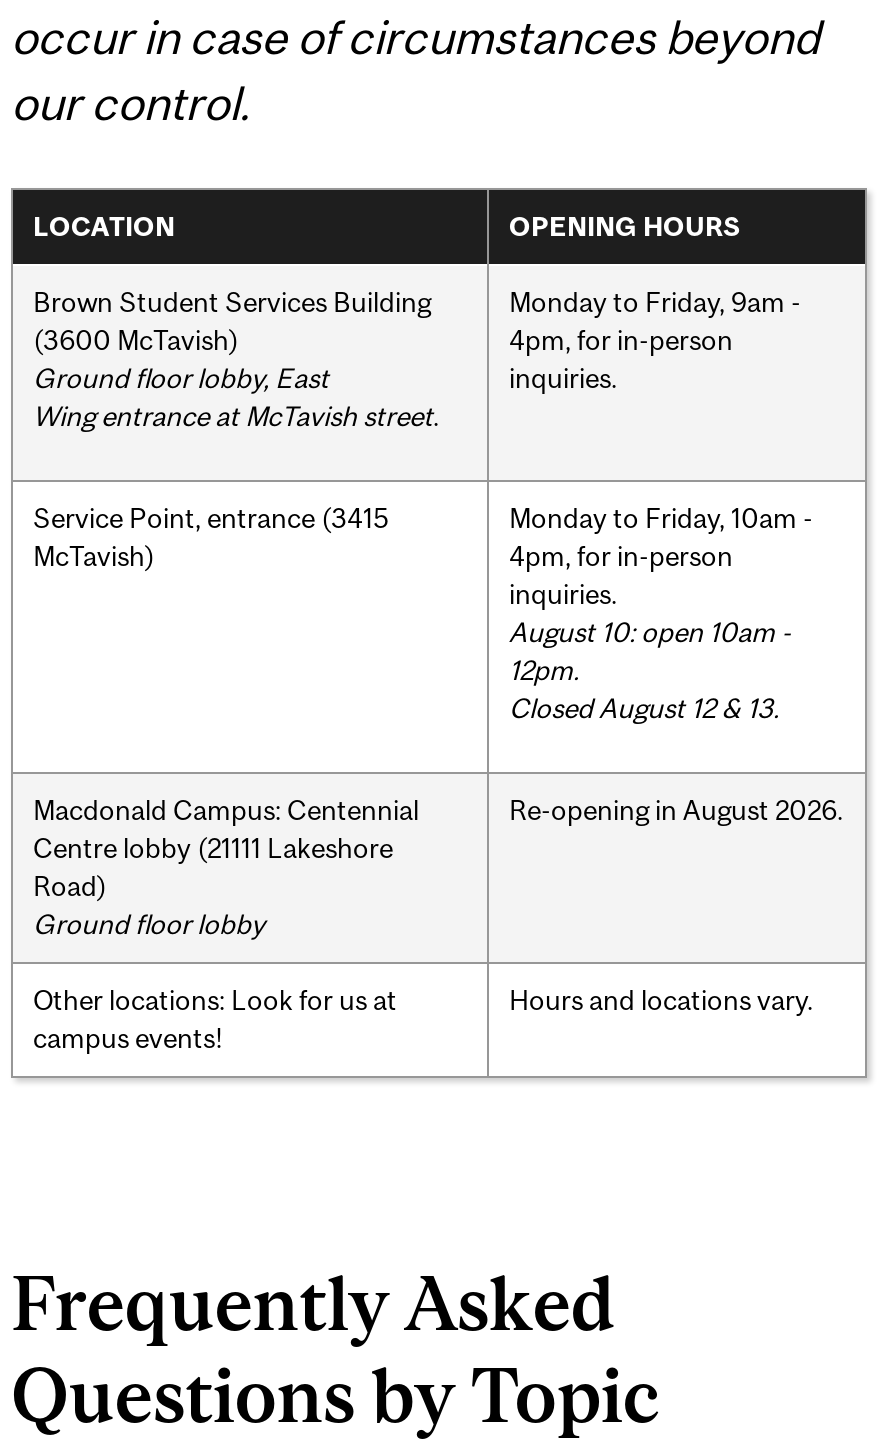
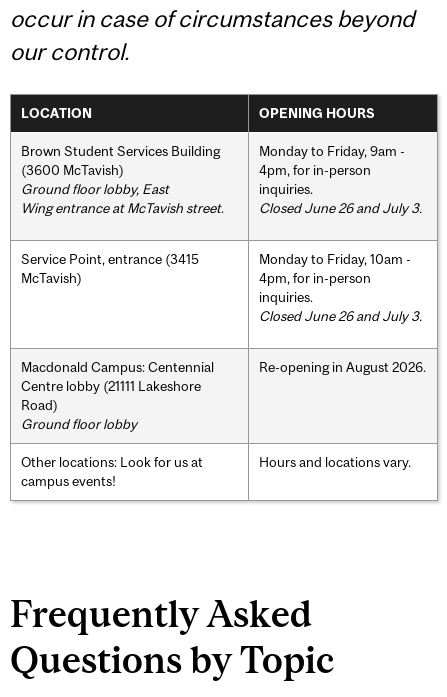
none -> [259,200,422,216] Closed June 26 and July 3.
[509,615,791,723] August 10: open 10am - | 12pm. | Closed August 12 & 13. -> [259,308,422,324] Closed June 26 and July 3.

